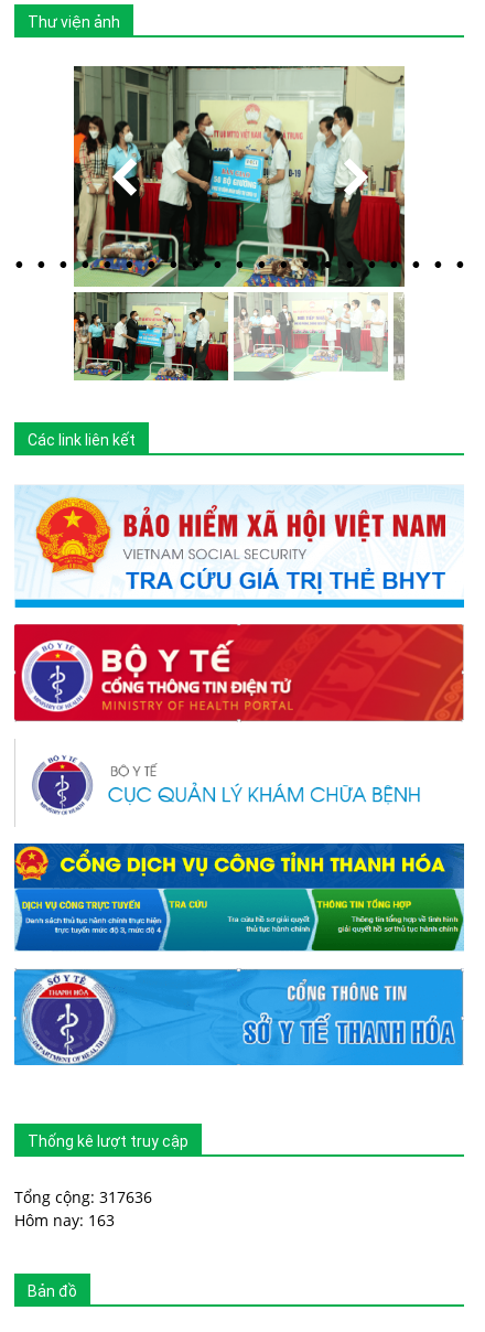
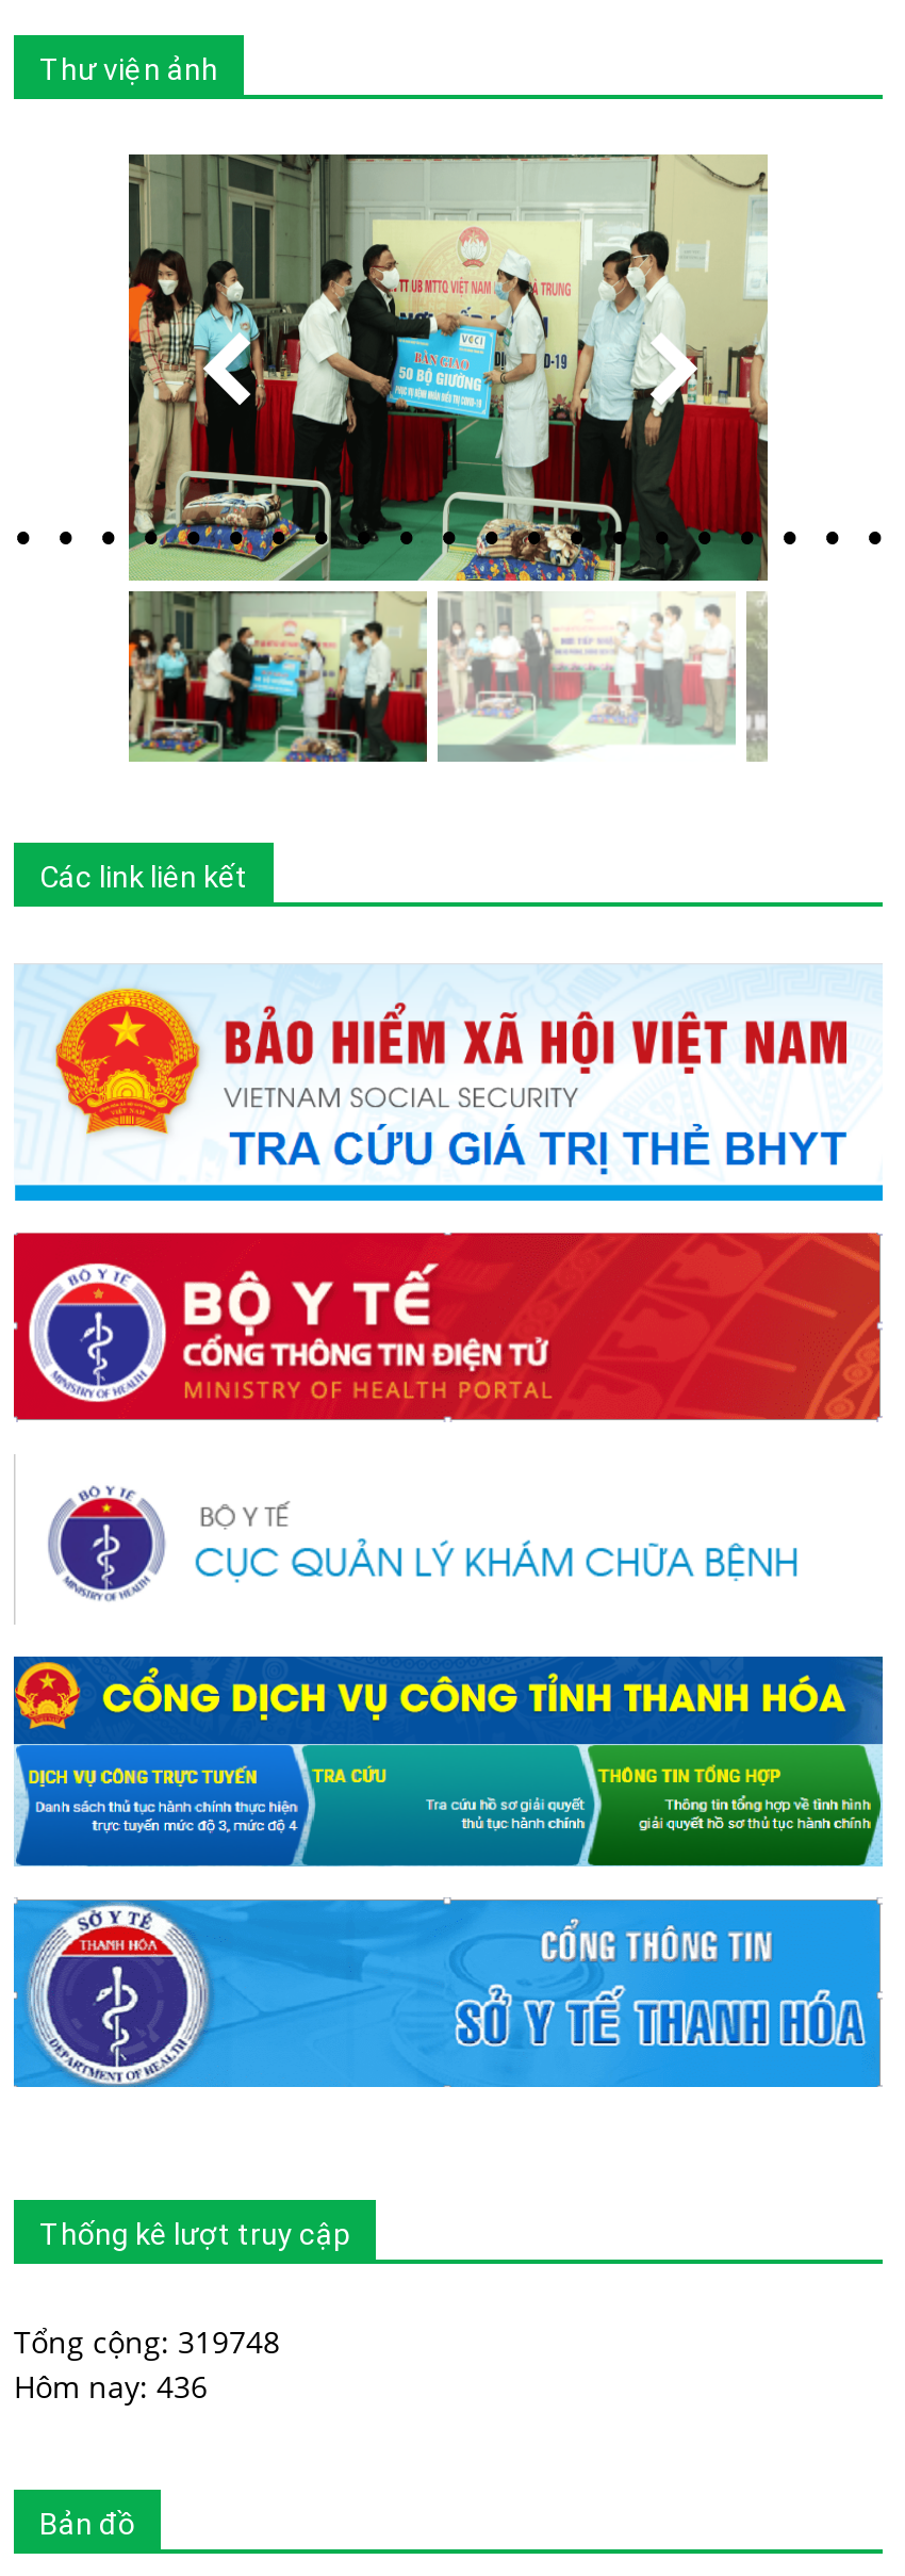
[14,1187,152,1208] Tổng cộng: 317636 -> [14,2321,280,2361] Tổng cộng: 319748
[14,1210,115,1231] Hôm nay: 163 -> [14,2365,208,2406] Hôm nay: 436

